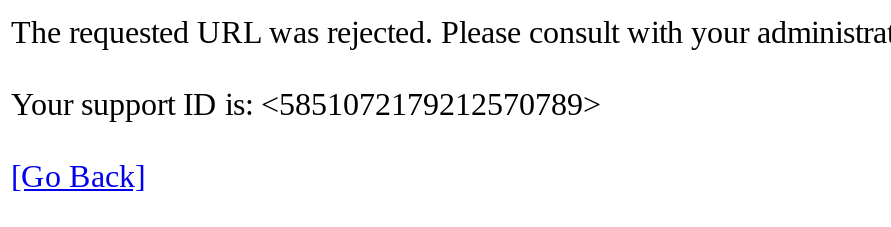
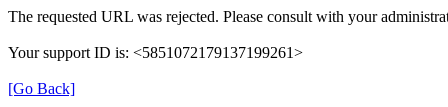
[11,87,601,121] Your support ID is: <5851072179212570789> -> [8,44,303,61] Your support ID is: <5851072179137199261>

